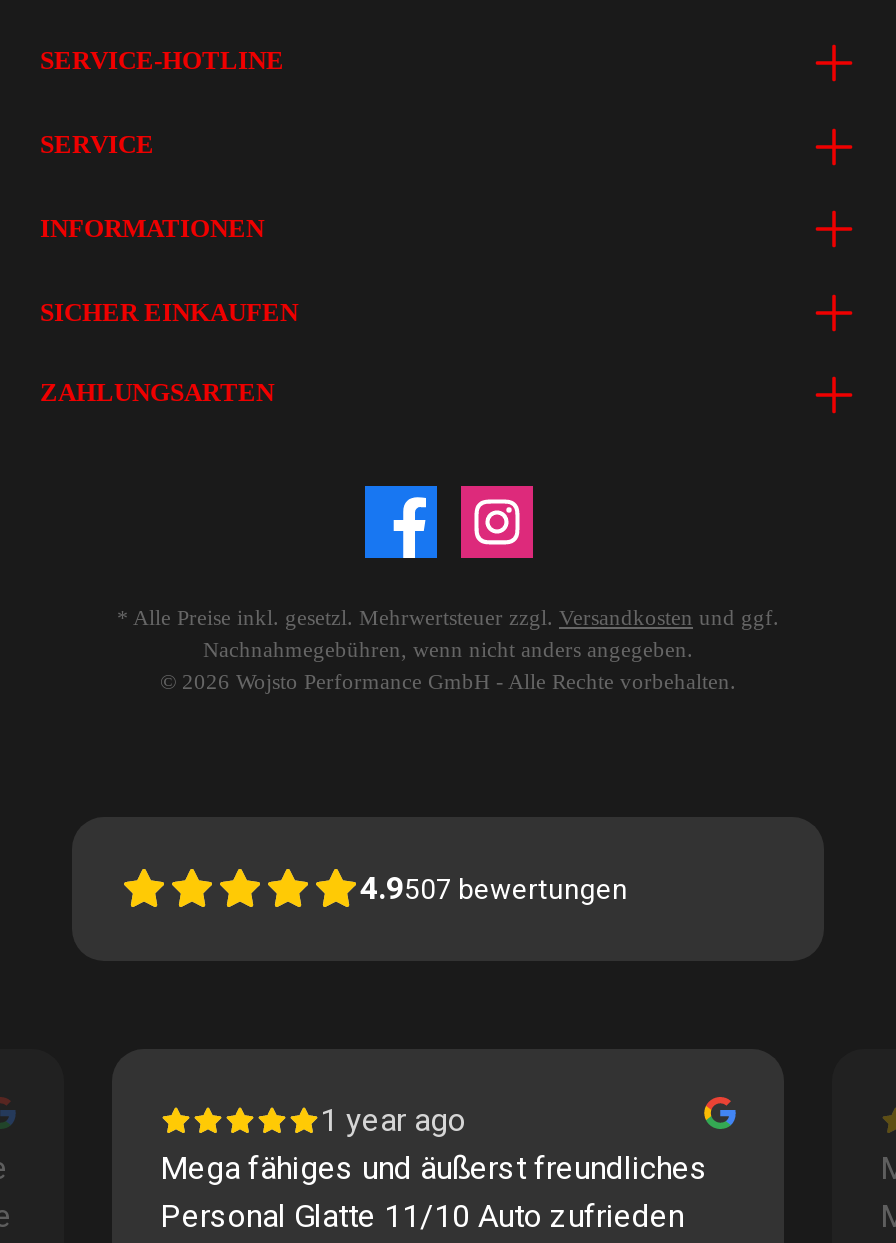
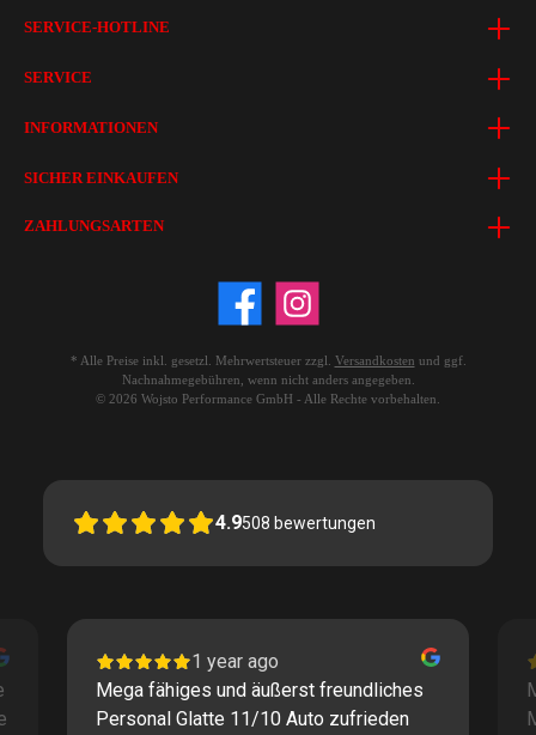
[360,869,628,907] 4.9507 bewertungen -> [215,511,376,534] 4.9508 bewertungen

